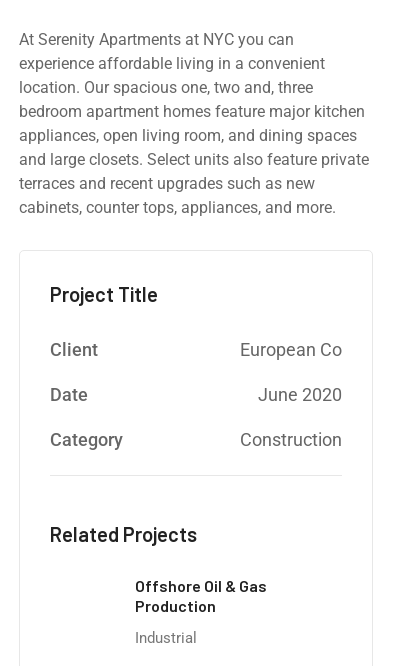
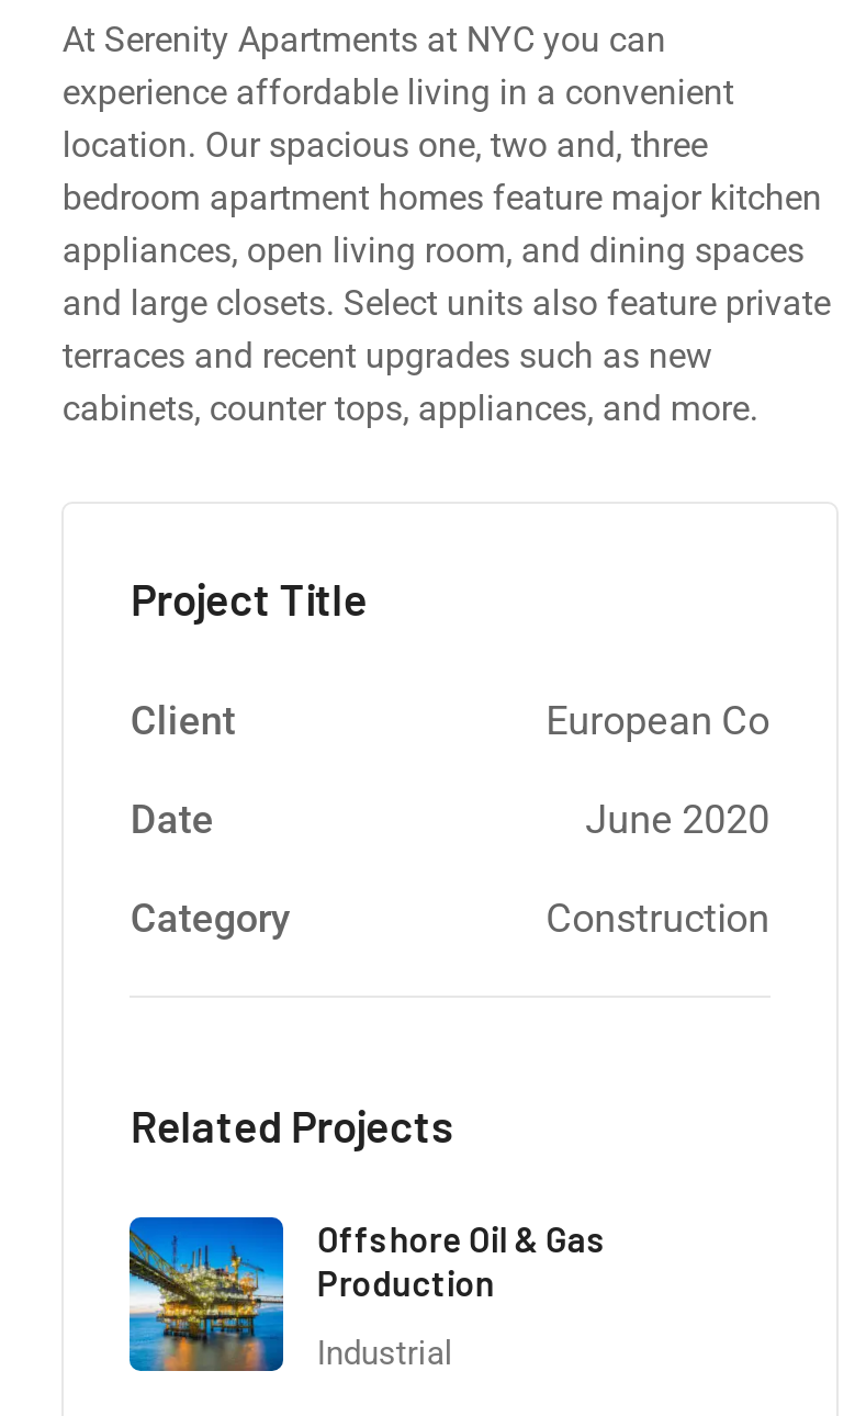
none -> [127,1215,285,1373] [image]

